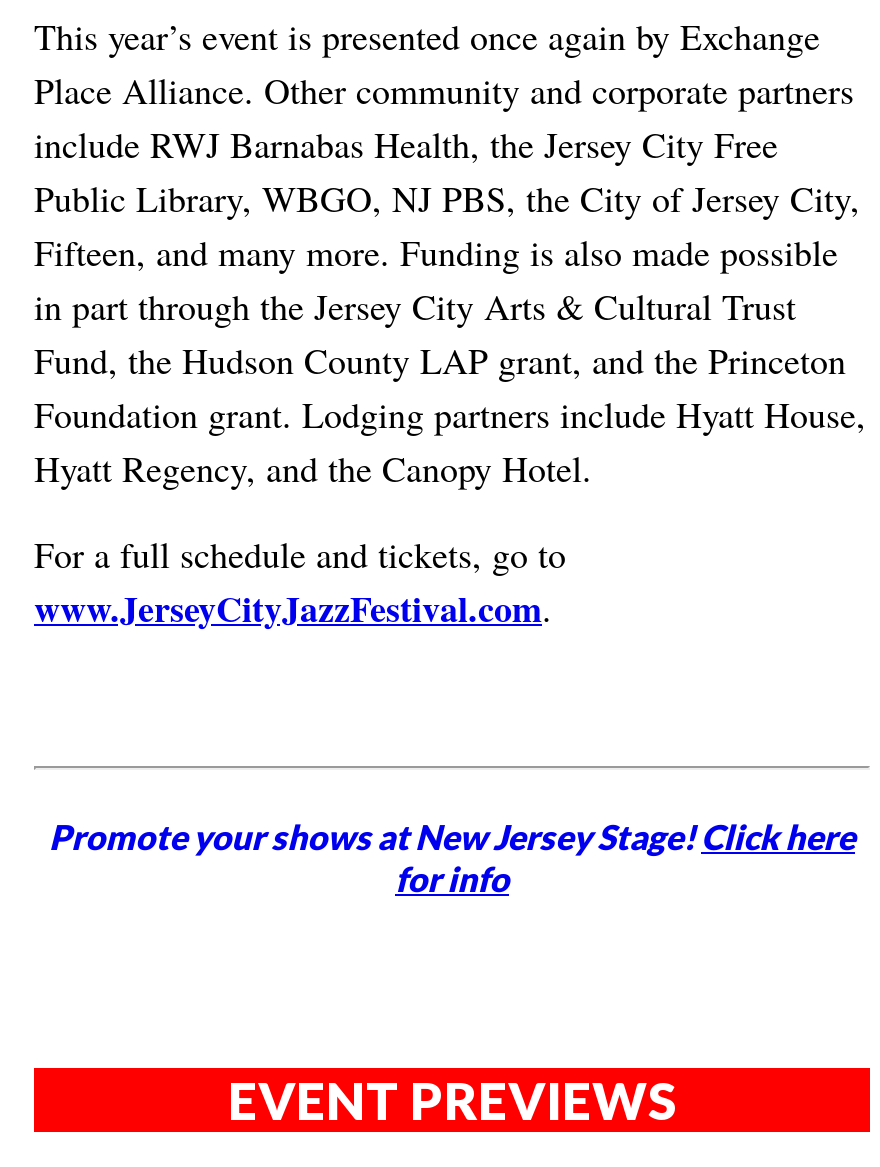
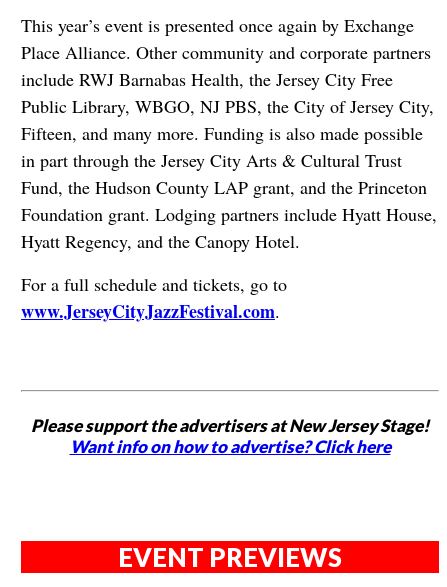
[49,816,855,900] Promote your shows at New Jersey Stage!Click here | for info -> [31,415,429,457] Please support the advertisers at New Jersey Stage! | Want info on how to advertise? Click here

